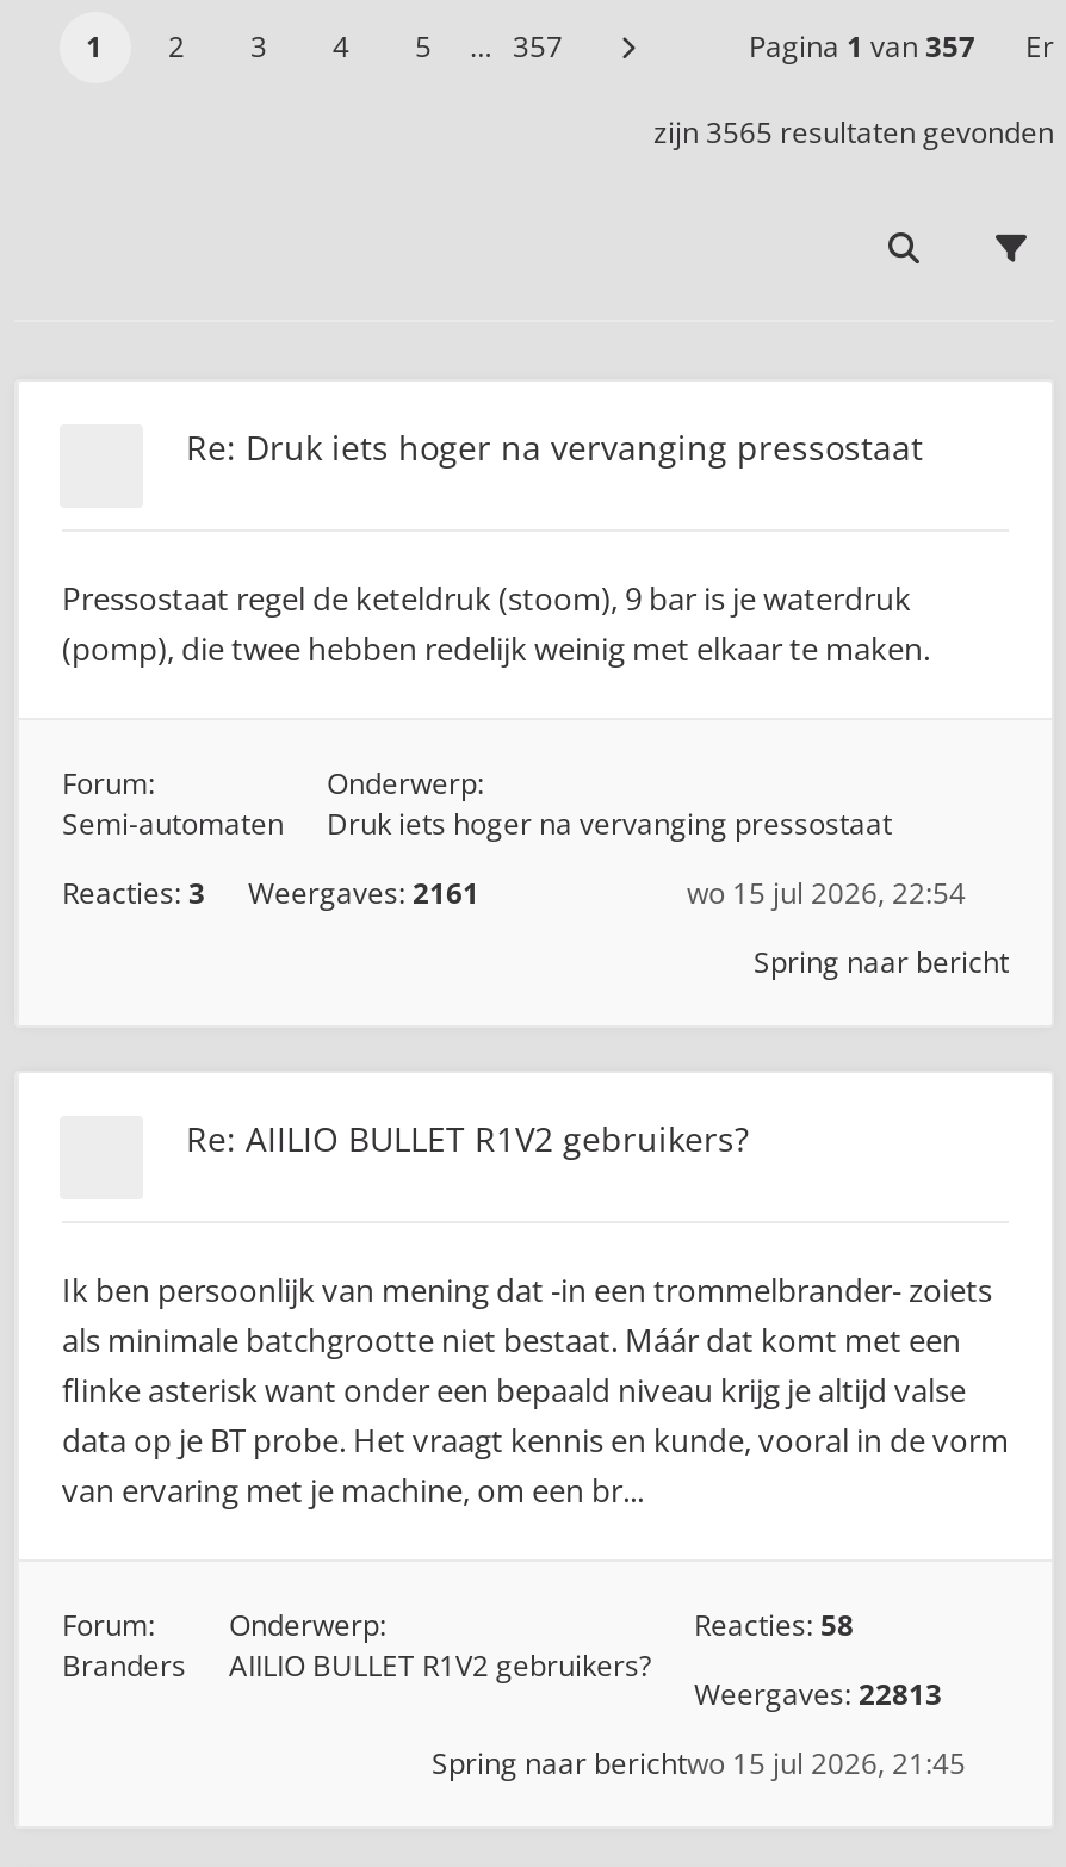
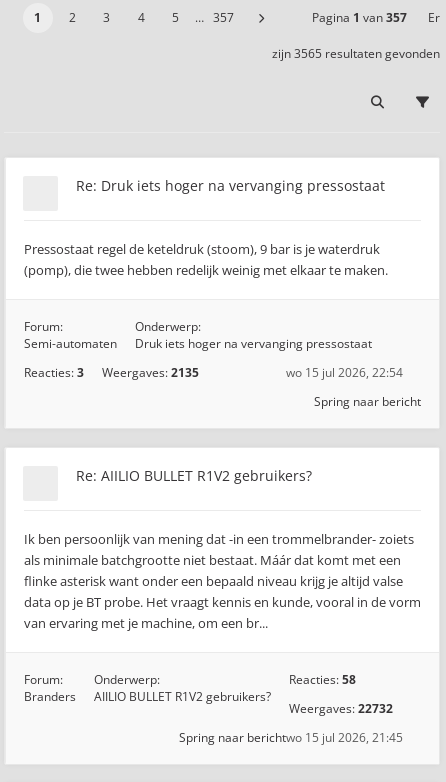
[62,873,479,913] Reacties: 3 Weergaves: 2161 -> [24,364,199,381] Reacties: 3 Weergaves: 2135
[694,1674,942,1714] Weergaves: 22813 -> [289,700,393,717] Weergaves: 22732

